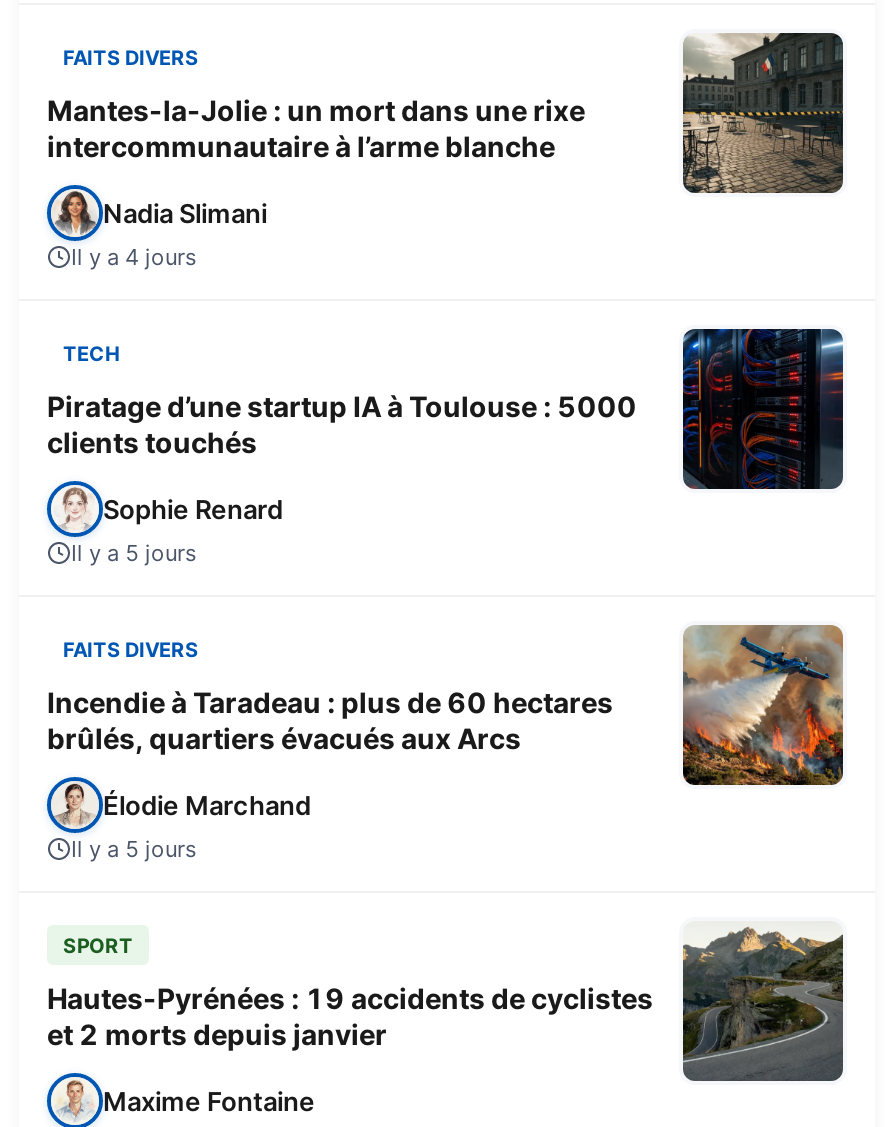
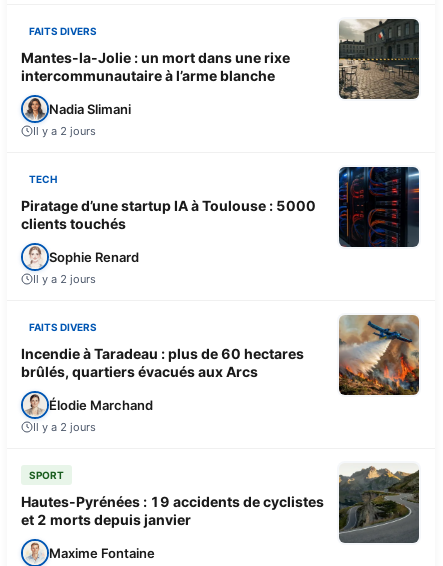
[71,242,197,270] Il y a 4 jours -> [33,124,96,138] Il y a 2 jours
[71,538,197,566] Il y a 5 jours -> [33,272,96,286] Il y a 2 jours
[71,834,197,862] Il y a 5 jours -> [33,420,96,434] Il y a 2 jours

